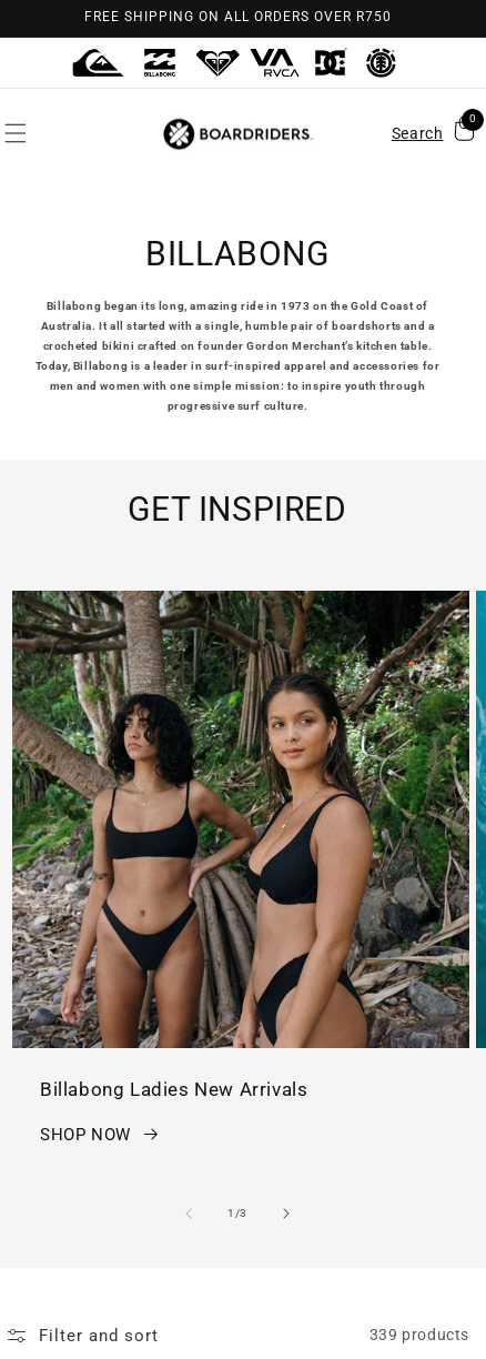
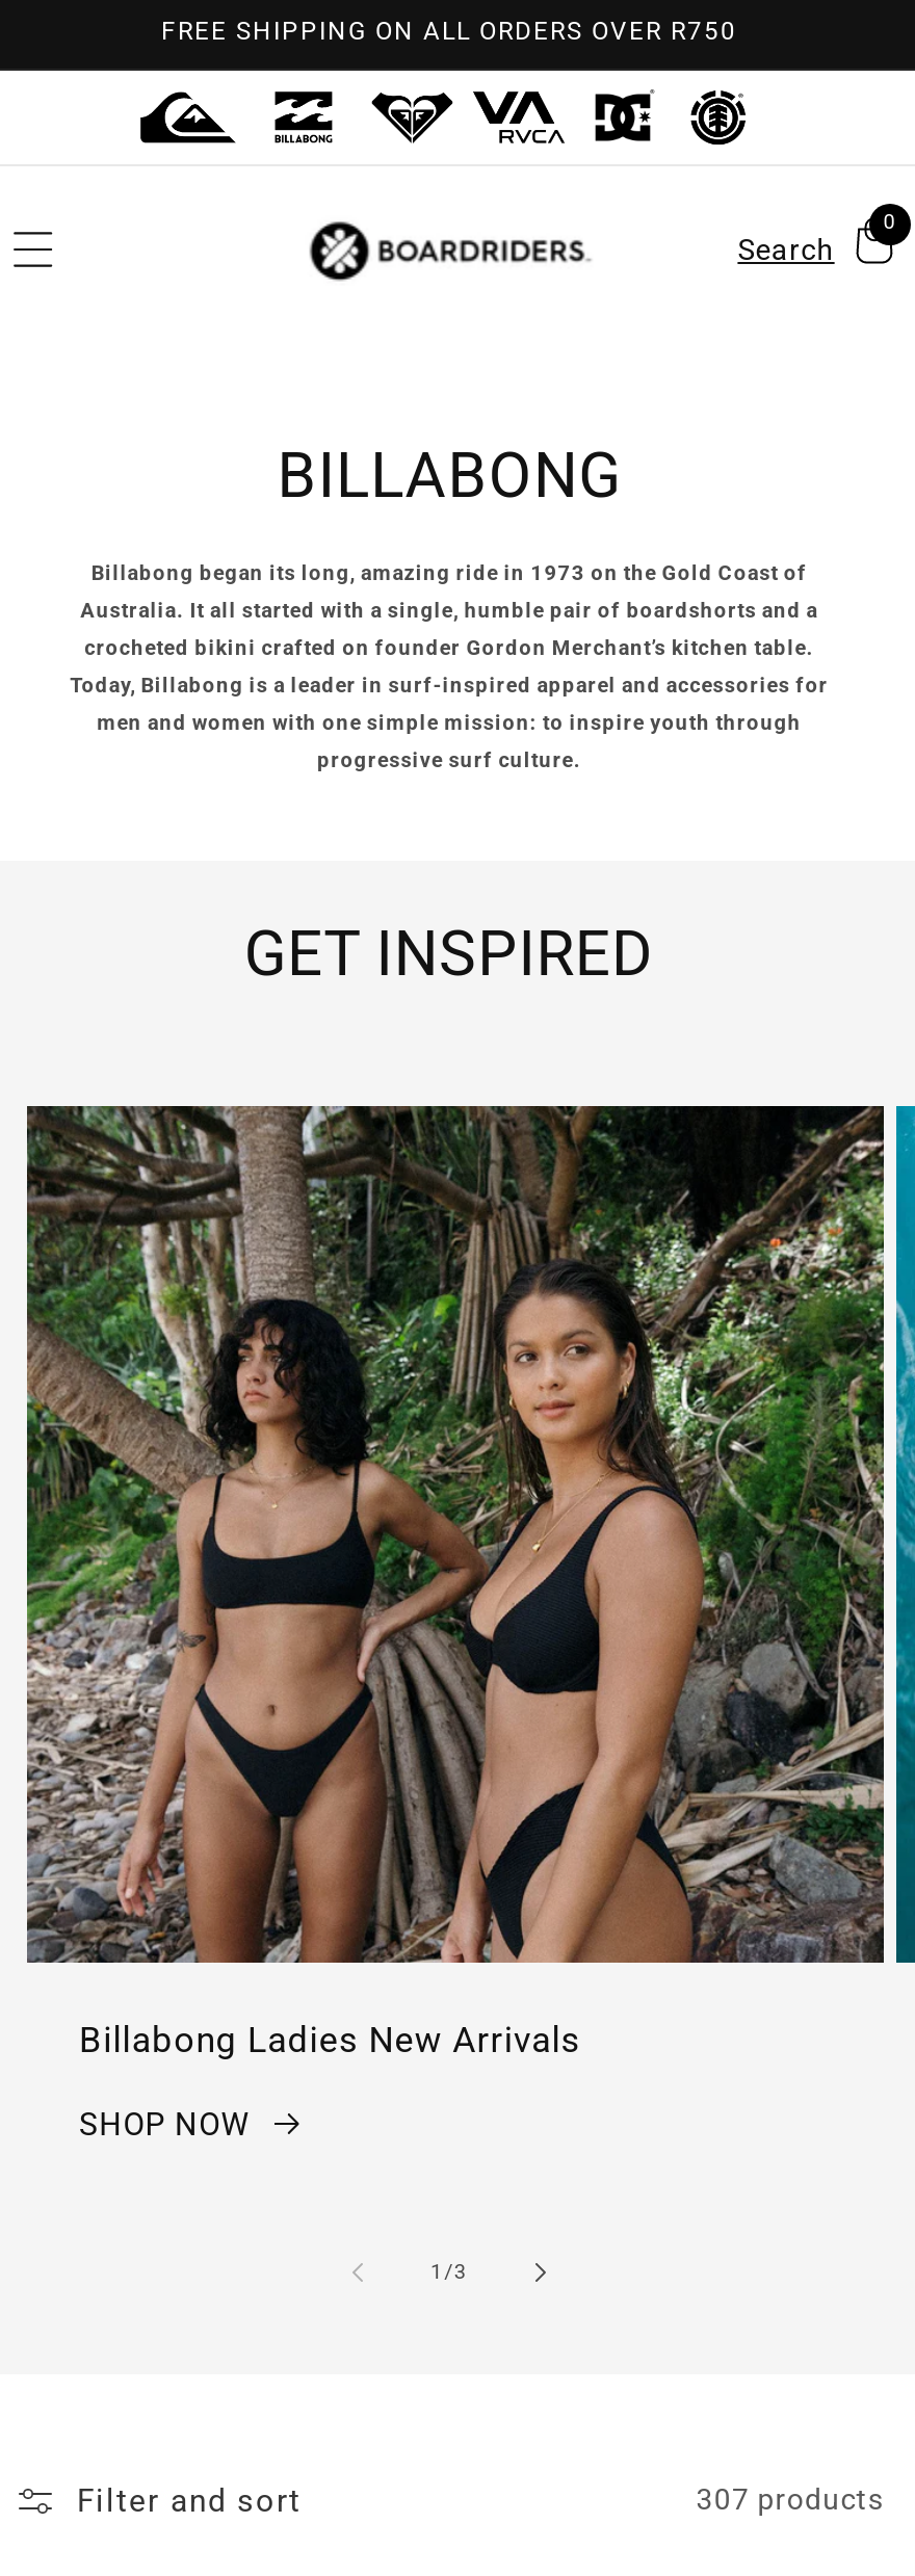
[369,1326,469,1344] 339 products -> [696,2483,884,2517] 307 products

